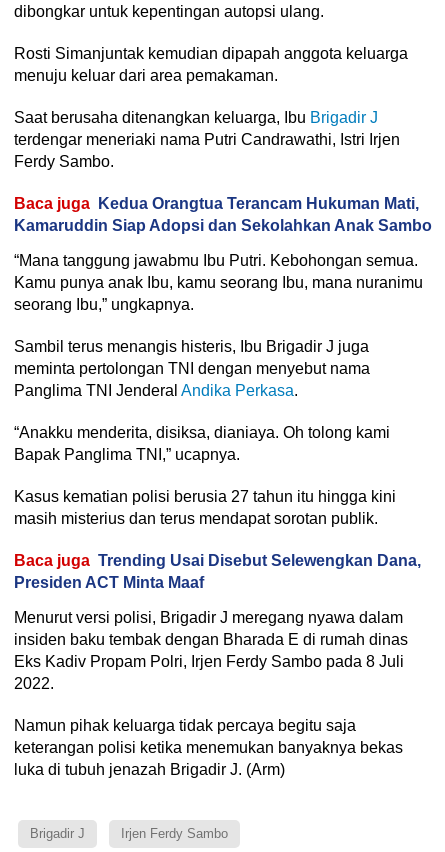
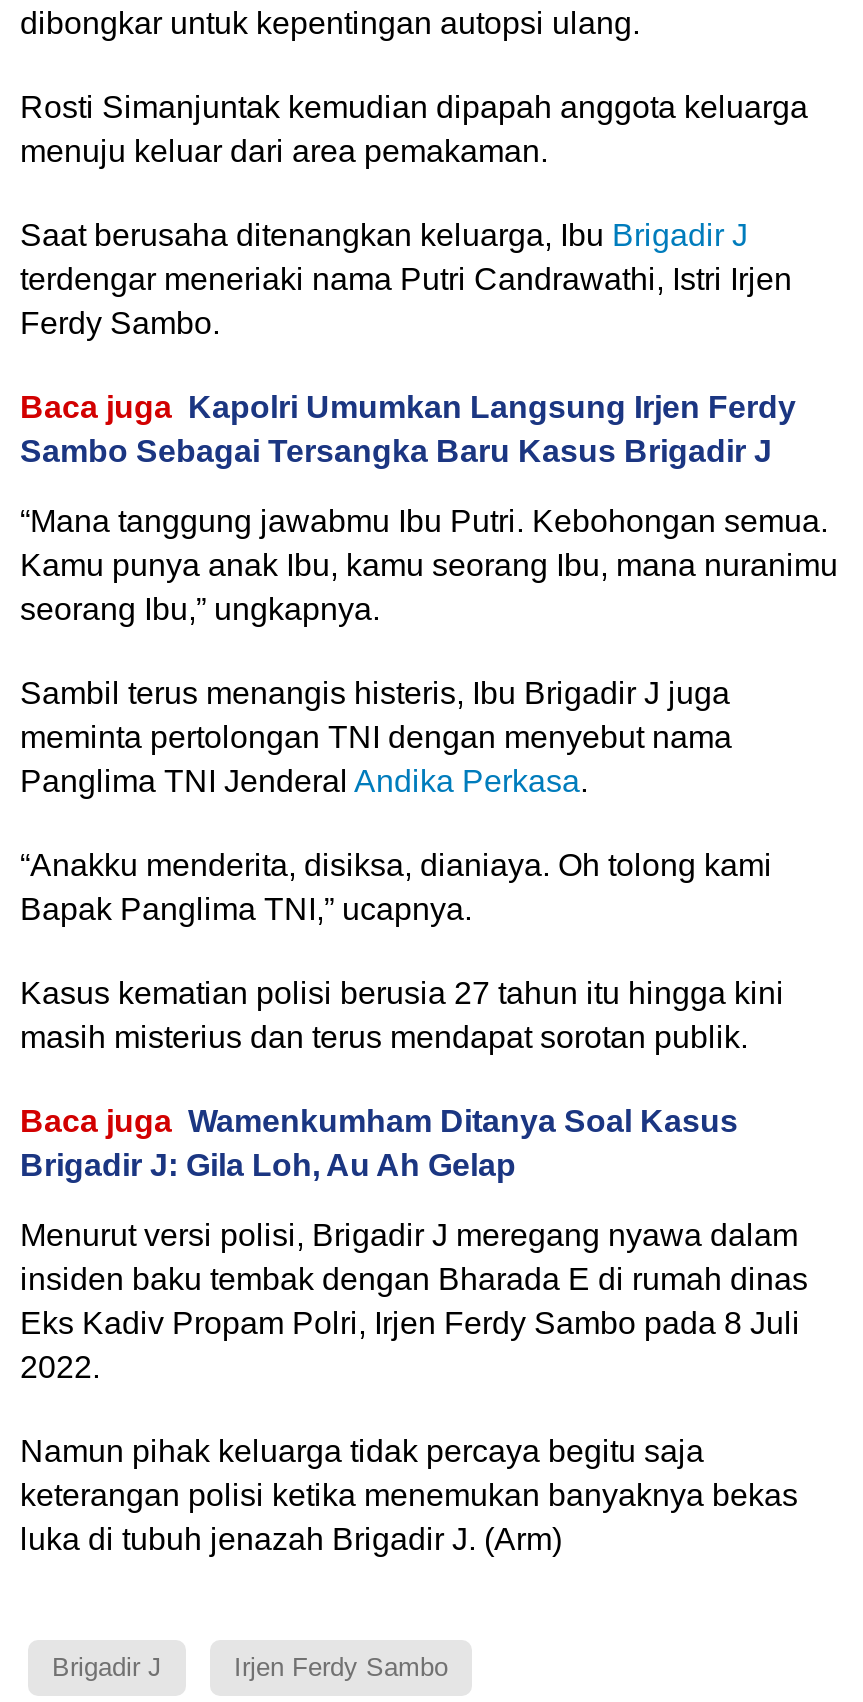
[14,195,432,234] Baca juga Kedua Orangtua Terancam Hukuman Mati, | Kamaruddin Siap Adopsi dan Sekolahkan Anak Sambo -> [20,391,796,469] Baca juga Kapolri Umumkan Langsung Irjen Ferdy | Sambo Sebagai Tersangka Baru Kasus Brigadir J
[14,552,421,591] Baca juga Trending Usai Disebut Selewengkan Dana, | Presiden ACT Minta Maaf -> [20,1105,738,1183] Baca juga Wamenkumham Ditanya Soal Kasus | Brigadir J: Gila Loh, Au Ah Gelap

